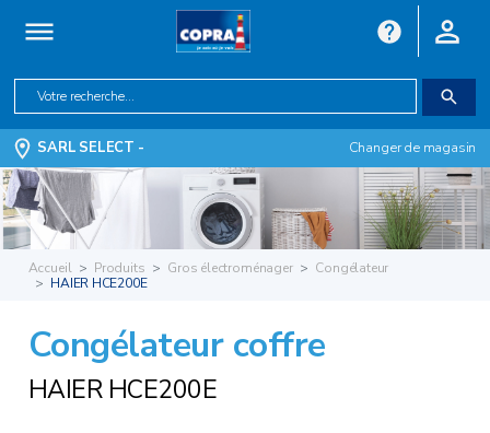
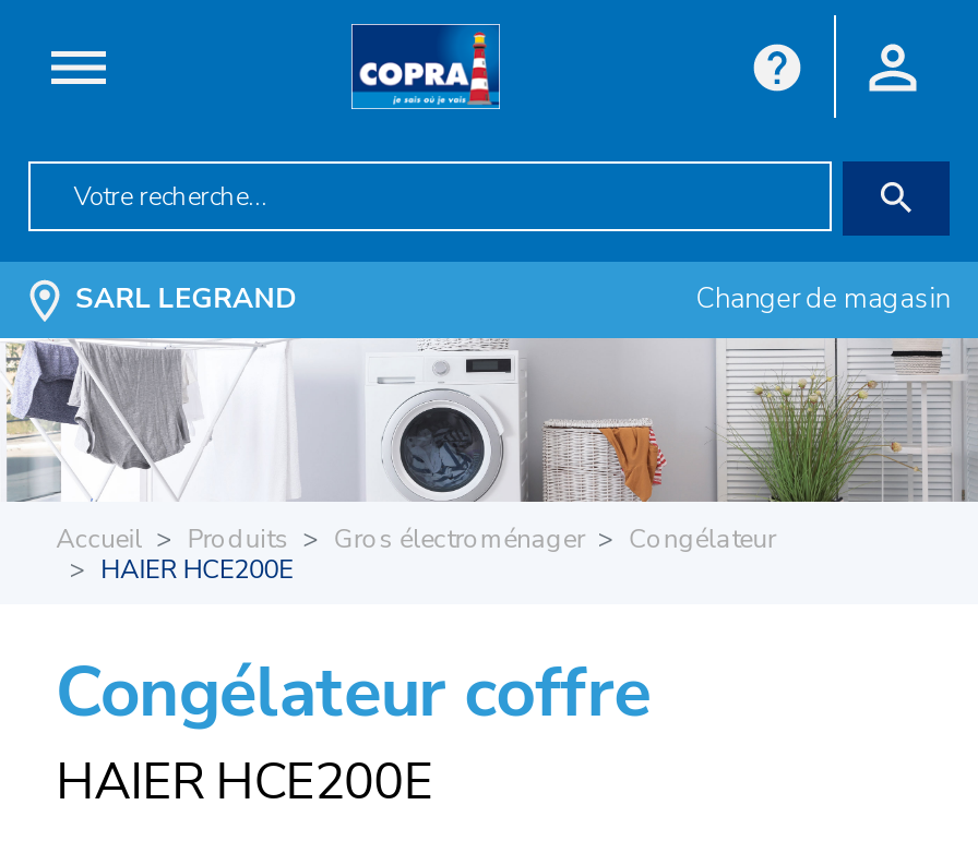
[37,138,144,158] SARL SELECT - -> [75,279,297,319] SARL LEGRAND

